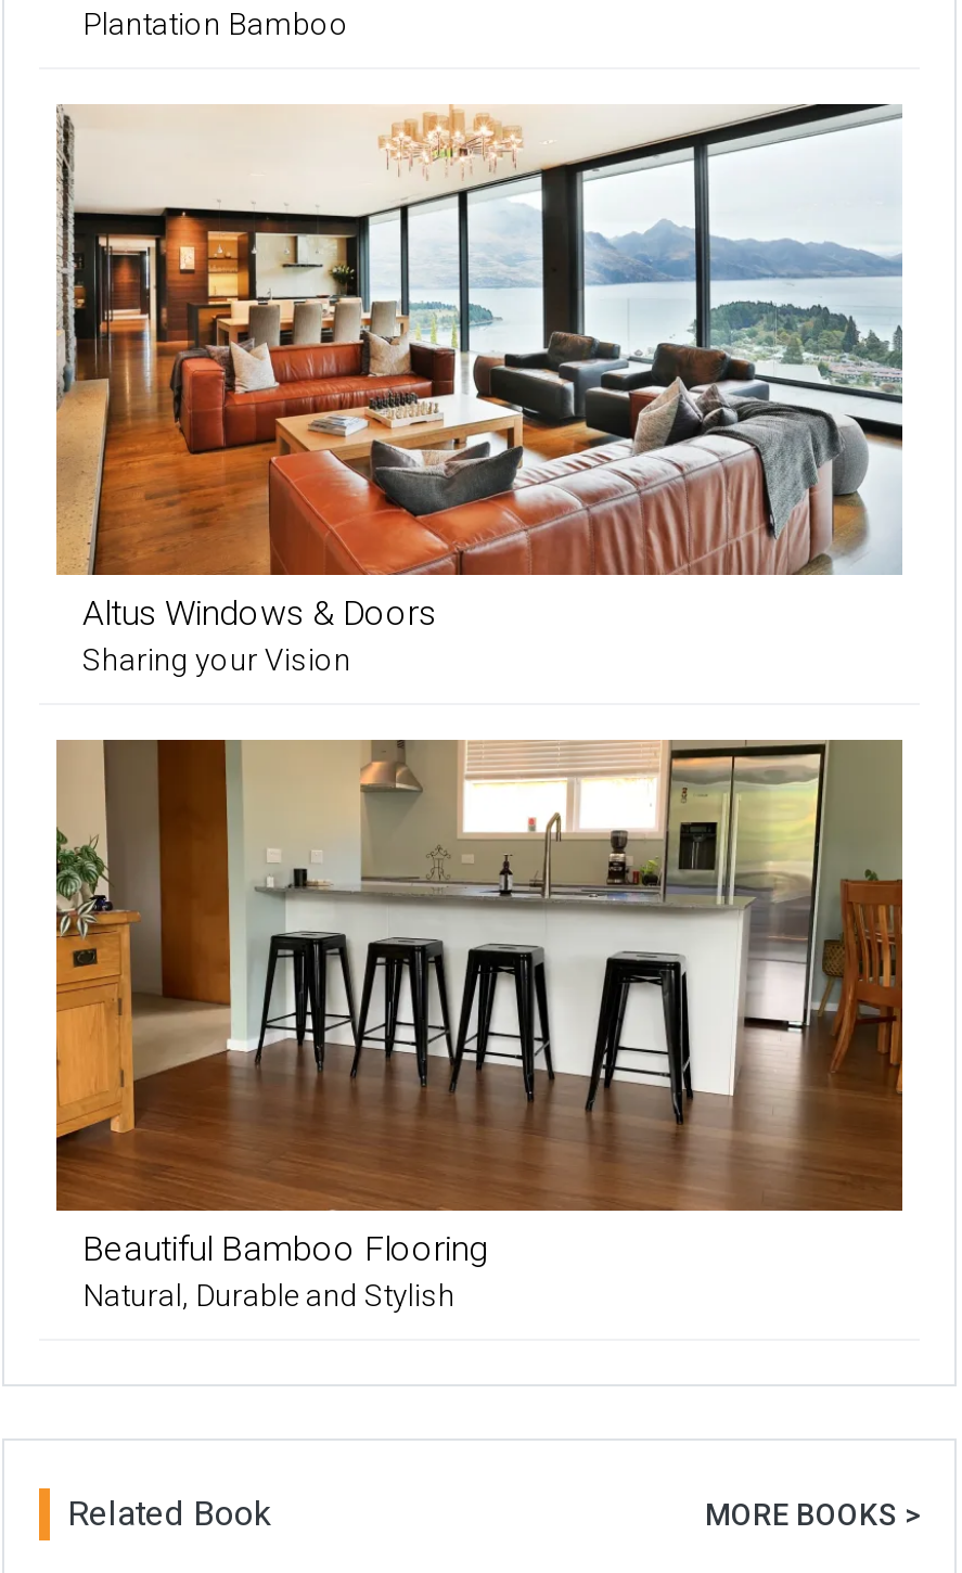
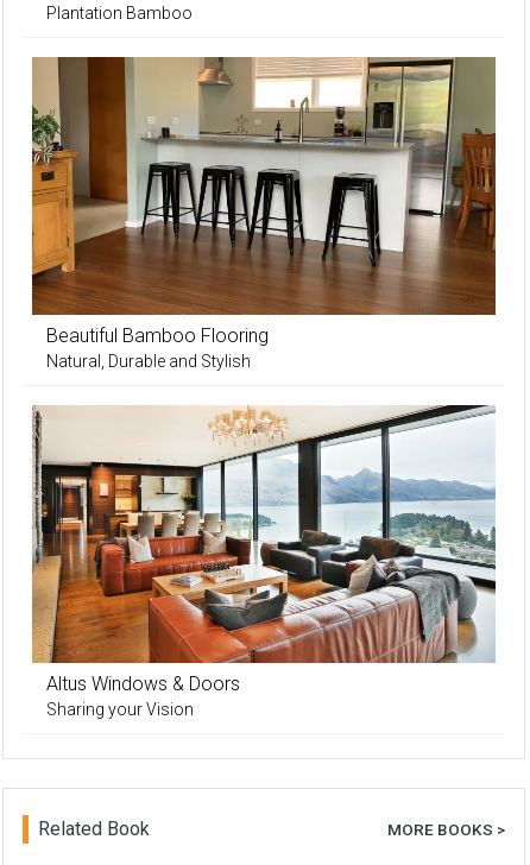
moved [54,102,905,677] -> [31,404,497,718]: [image] | Altus Windows & Doors | Sharing your Vision
moved [52,738,905,1312] -> [30,57,497,371]: [image] | Beautiful Bamboo Flooring | Natural, Durable and Stylish

